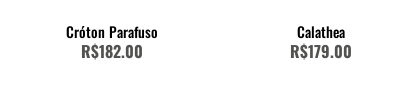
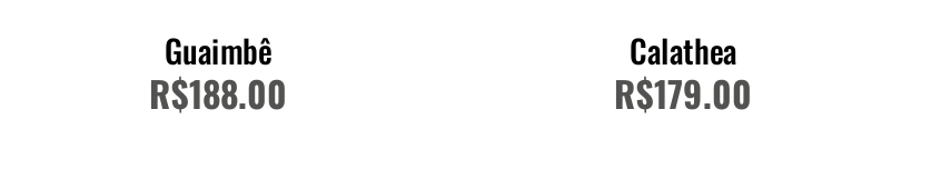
[65,21,157,63] Cróton Parafuso | R$182.00 -> [149,28,287,121] Guaimbê | R$188.00

